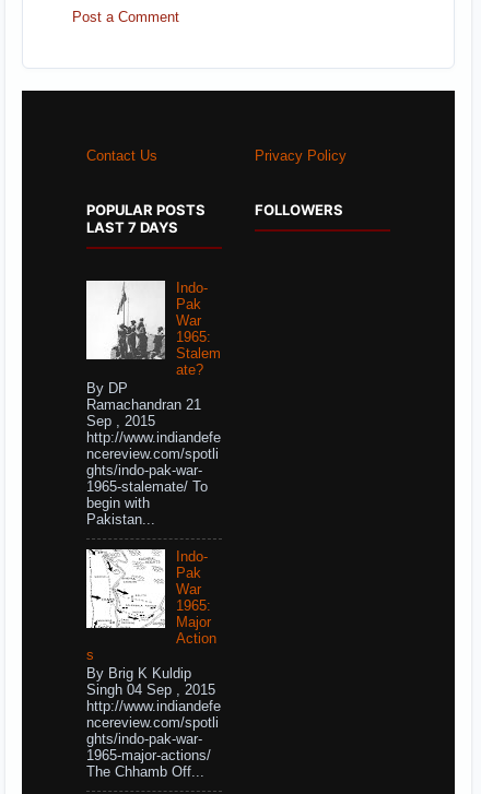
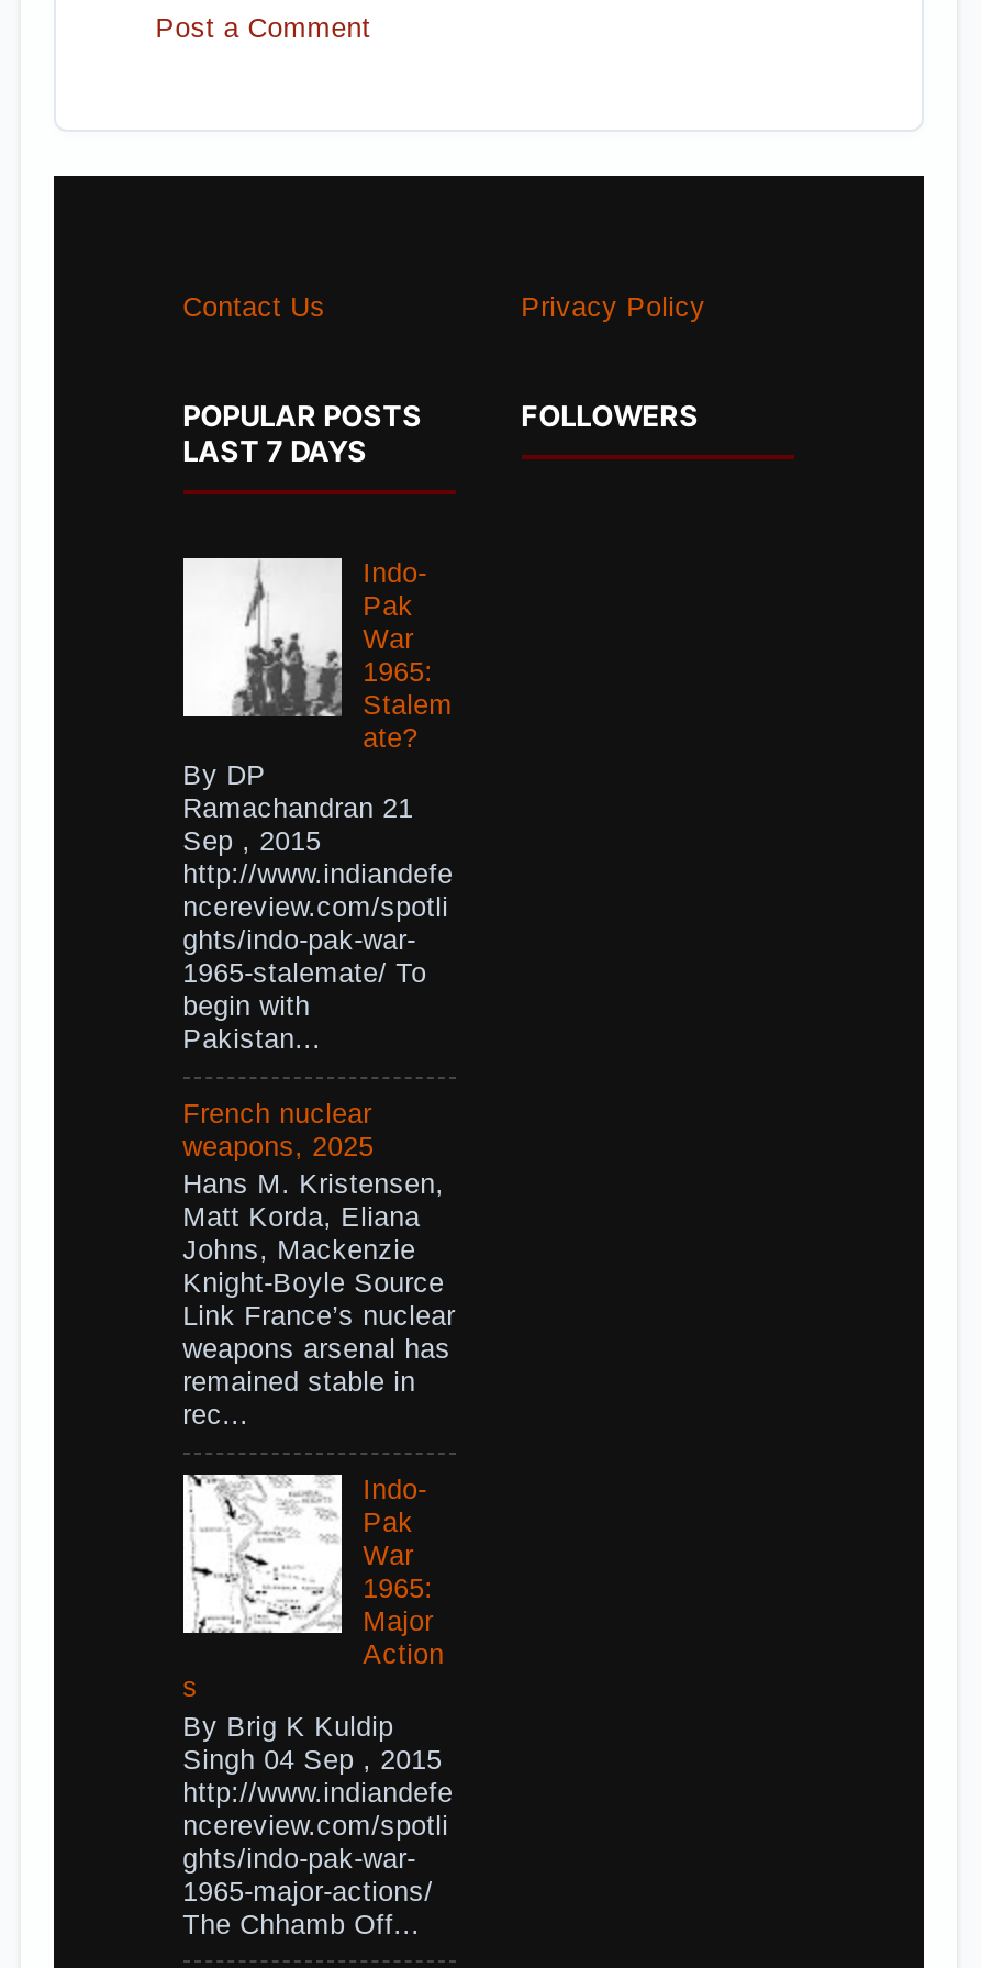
none -> [183,1099,455,1432] French nuclear | weapons, 2025 | Hans M. Kristensen, | Matt Korda, Eliana | Johns, Mackenzie | Knight-Boyle Source | Link France’s nuclear | weapons arsenal has | remained stable in | rec...

